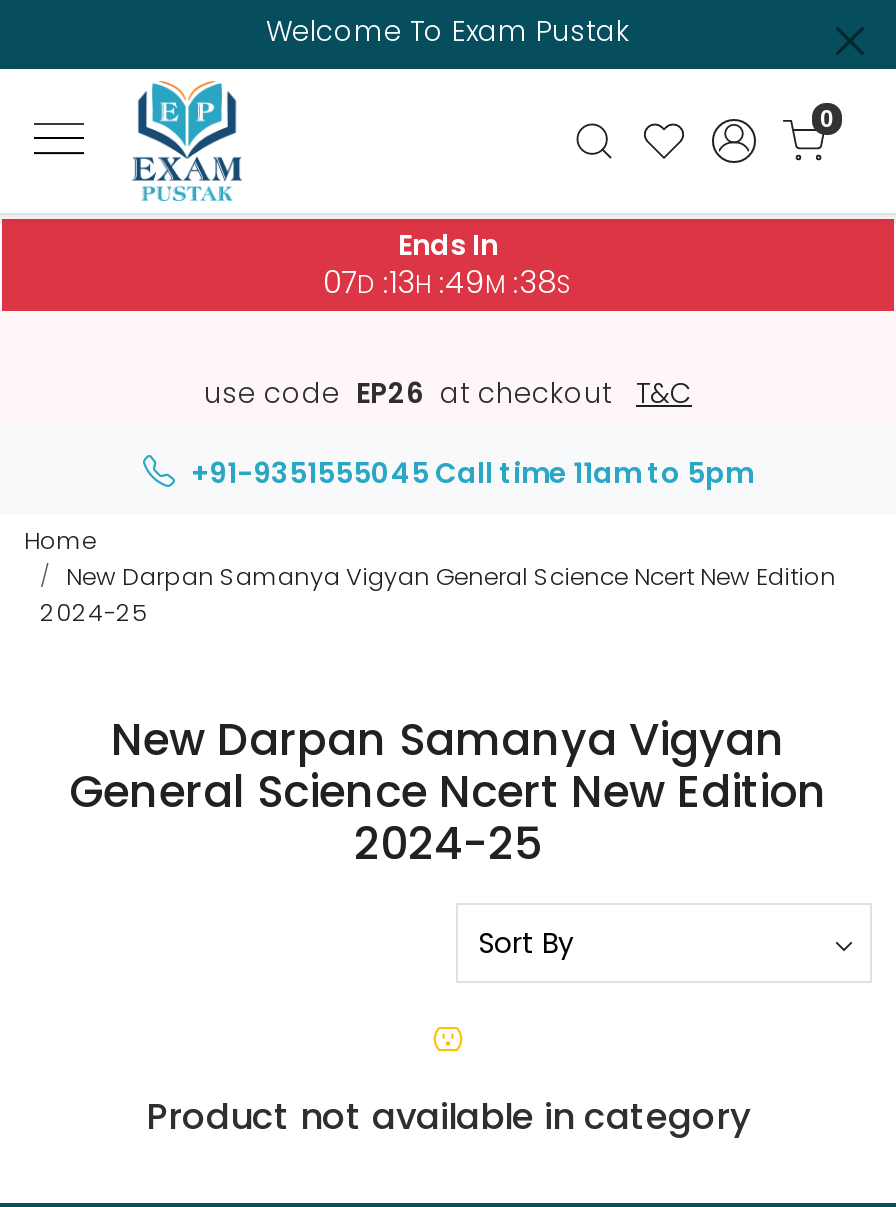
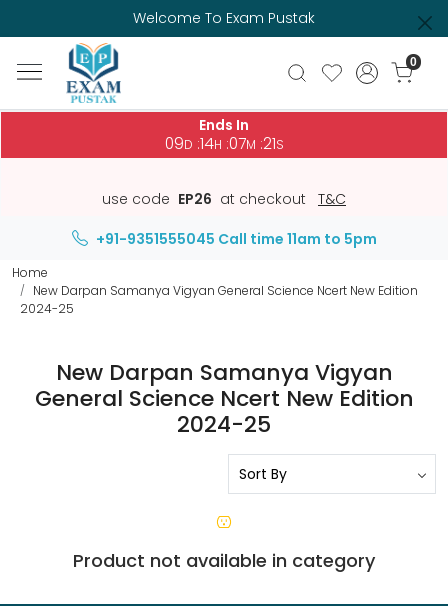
[323,261,573,303] 07D: 13H: 49M: 38S -> [164,133,283,154] 09D: 14H: 07M: 21S

